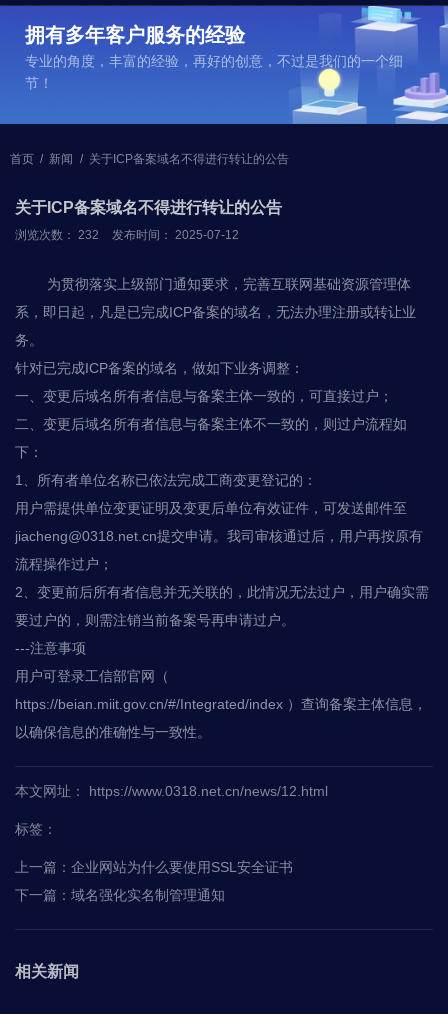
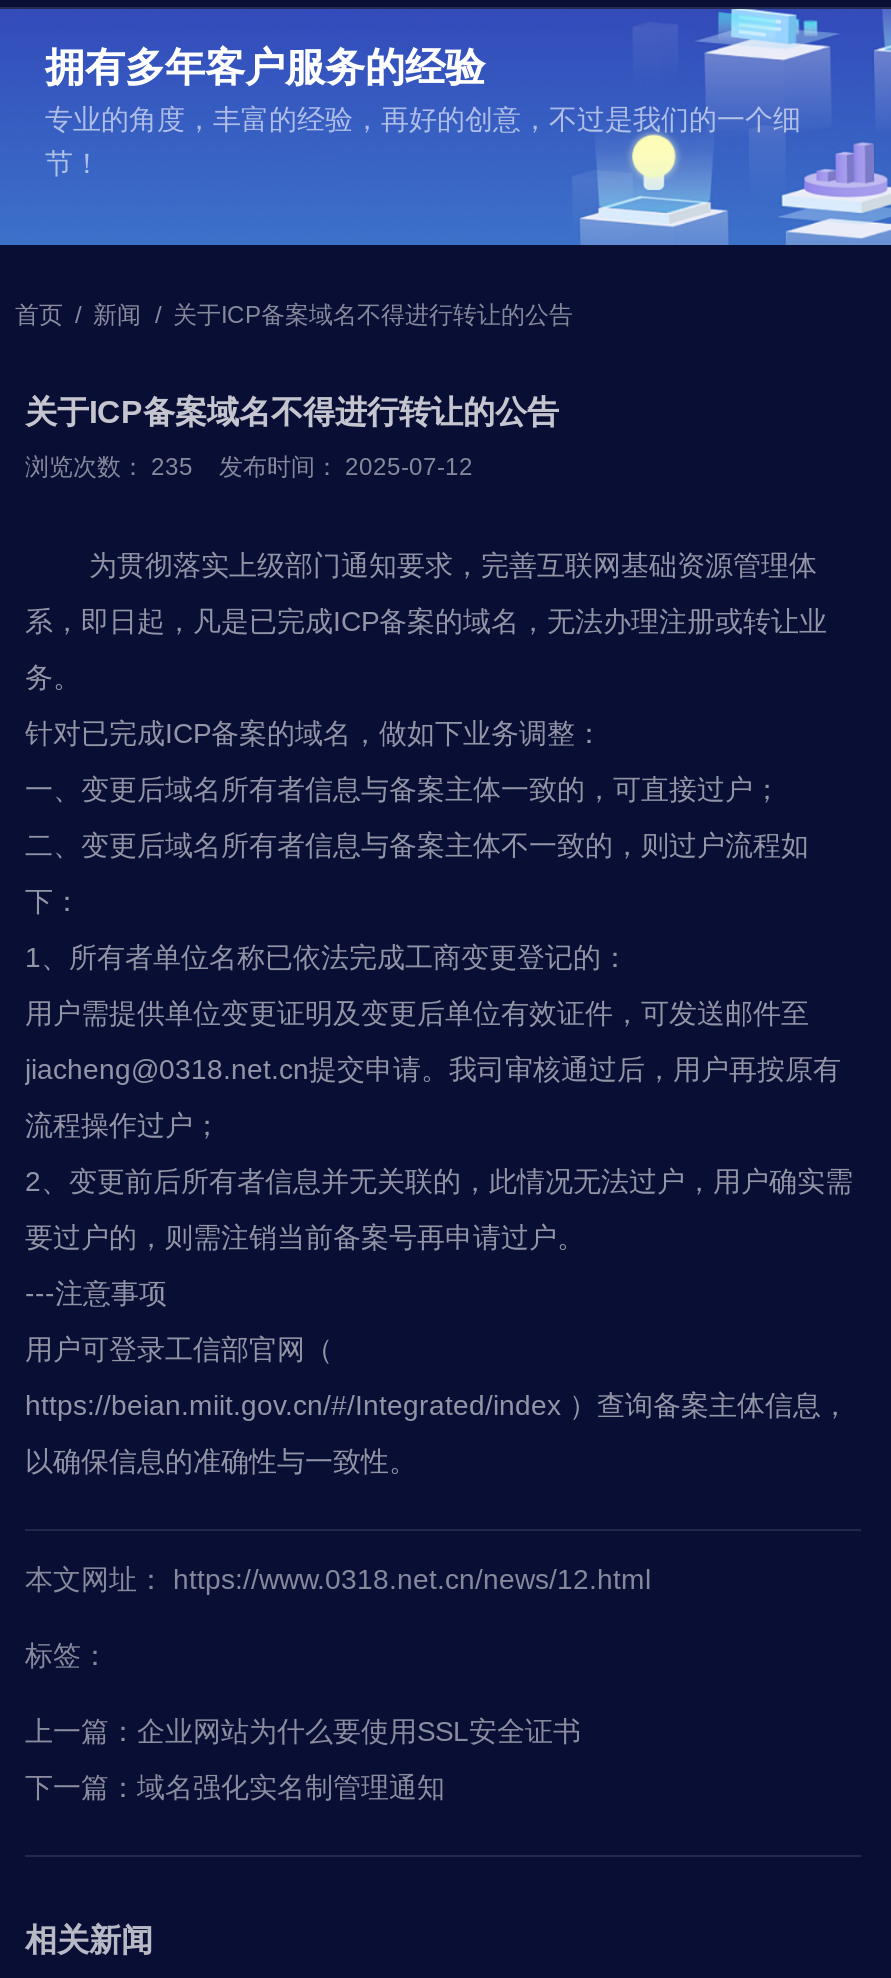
[15,228,239,242] 浏览次数：232 发布时间： 2025-07-12 -> [25,453,473,481] 浏览次数：235 发布时间： 2025-07-12

